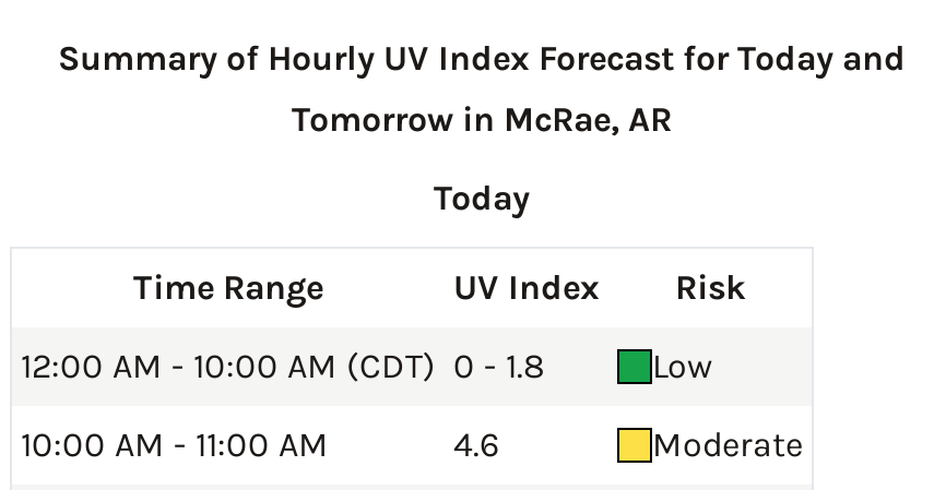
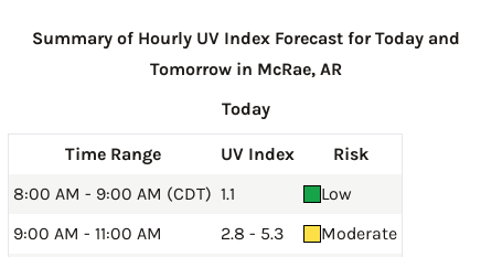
[21,345,545,386] 12:00 AM - 10:00 AM (CDT) 0 - 1.8 -> [13,183,235,204] 8:00 AM - 9:00 AM (CDT) 1.1
[21,423,499,465] 10:00 AM - 11:00 AM | 4.6 -> [13,223,284,244] 9:00 AM - 11:00 AM | 2.8 - 5.3

